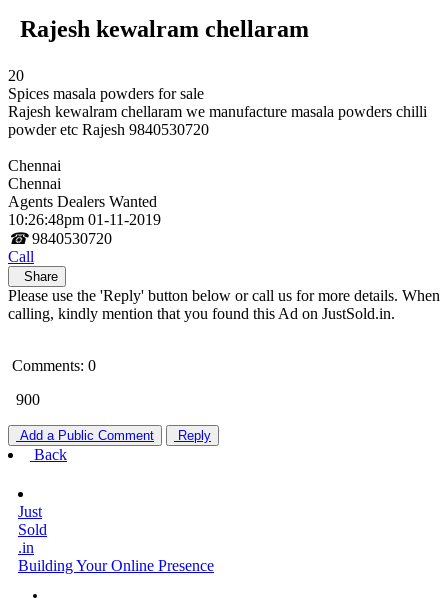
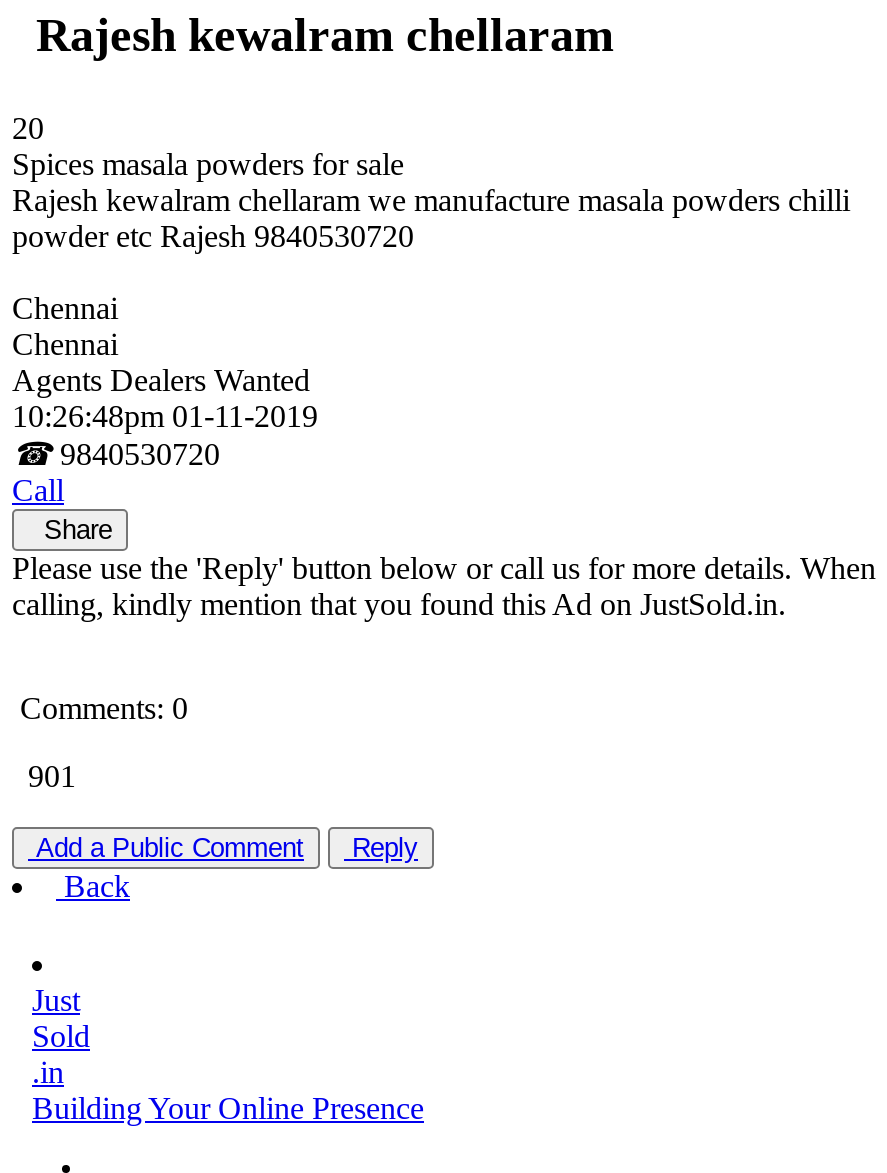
[8,391,40,408] 900 -> [12,759,76,793] 901

